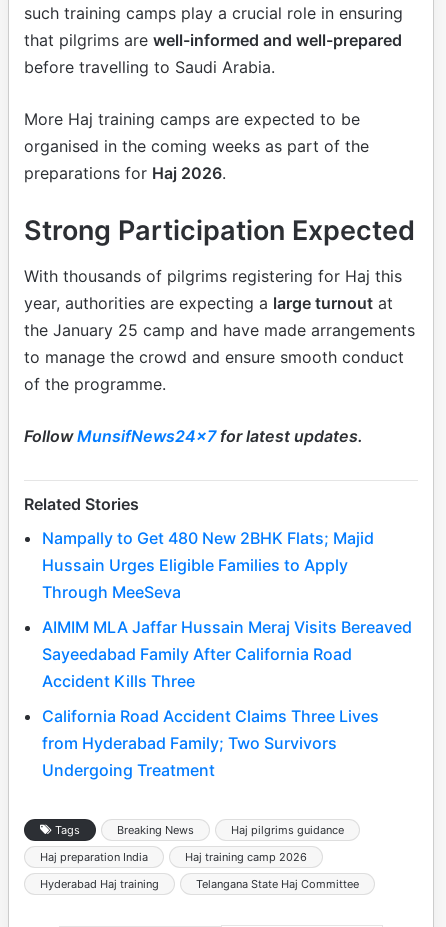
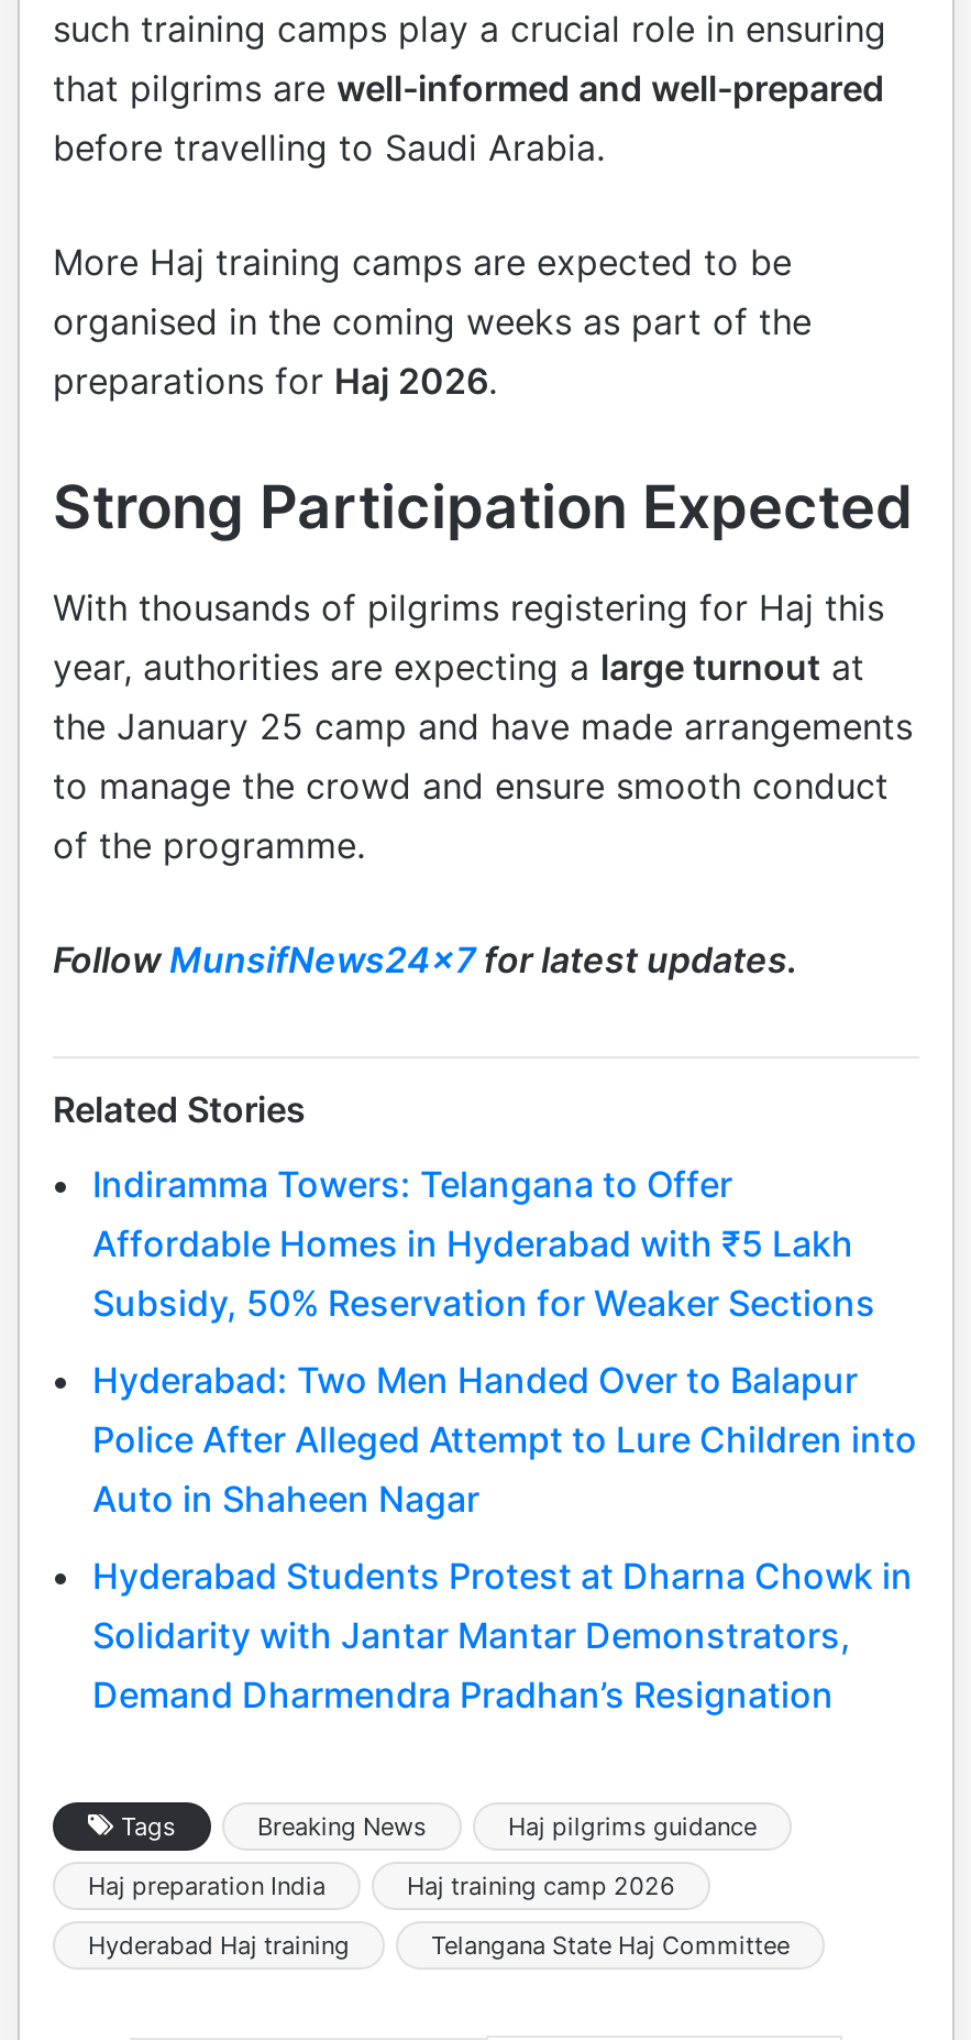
[42,528,374,602] Nampally to Get 480 New 2BHK Flats; Majid | Hussain Urges Eligible Families to Apply | Through MeeSeva -> [92,1162,875,1324] Indiramma Towers: Telangana to Offer | Affordable Homes in Hyderabad with ₹5 Lakh | Subsidy, 50% Reservation for Weaker Sections
[42,617,412,691] AIMIM MLA Jaffar Hussain Meraj Visits Bereaved | Sayeedabad Family After California Road | Accident Kills Three -> [92,1357,917,1520] Hyderabad: Two Men Handed Over to Balapur | Police After Alleged Attempt to Lure Children into | Auto in Shaheen Nagar
[42,706,379,780] California Road Accident Claims Three Lives | from Hyderabad Family; Two Survivors | Undergoing Treatment -> [92,1553,913,1716] Hyderabad Students Protest at Dharna Chowk in | Solidarity with Jantar Mantar Demonstrators, | Demand Dharmendra Pradhan’s Resignation

